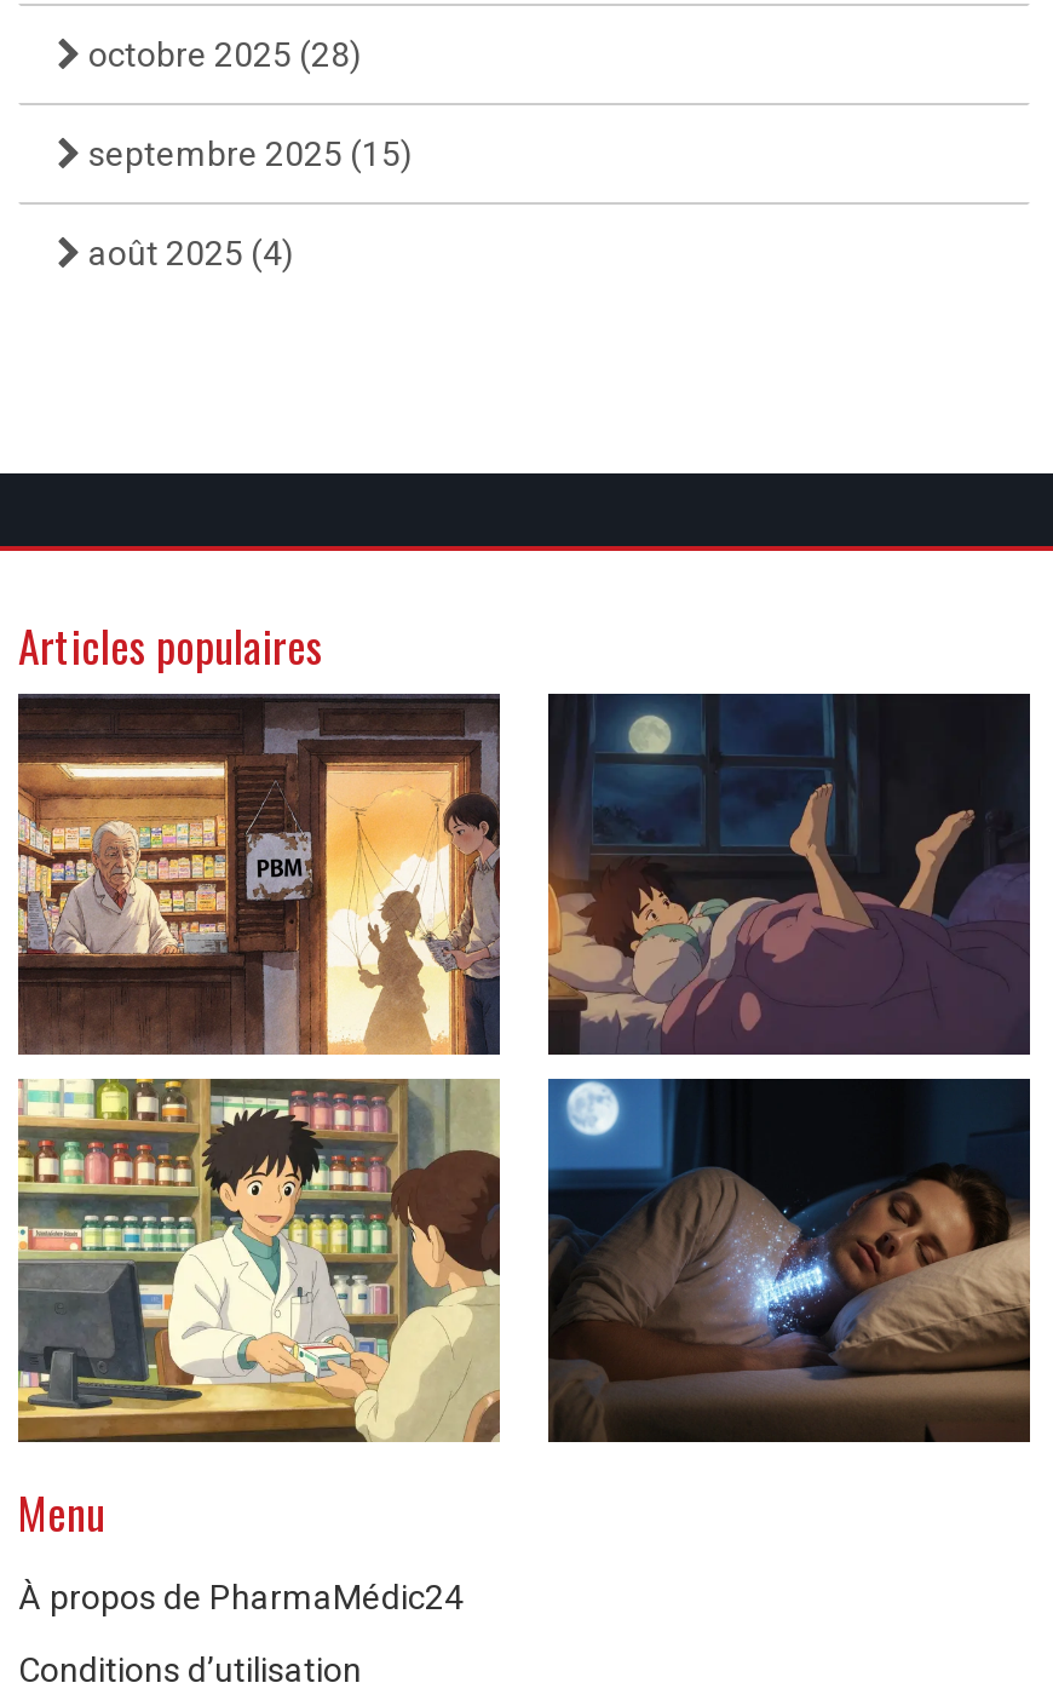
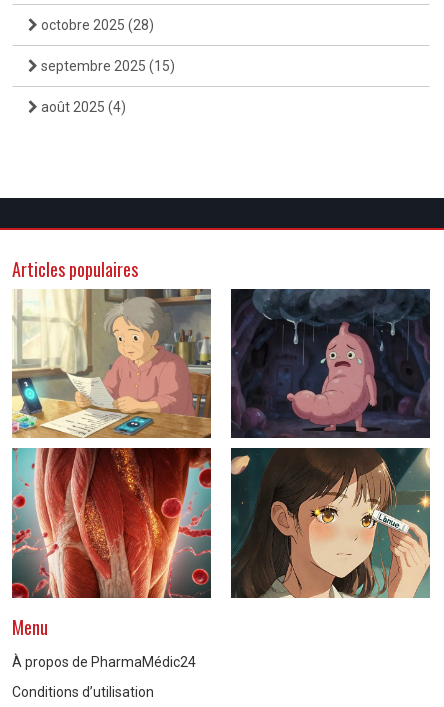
[16,691,502,1057] [image] -> [12,288,212,439] [image]
[546,694,1030,1055] [image] -> [230,289,430,437] [image]
[16,1076,502,1445] [image] -> [11,447,212,599] [image]
[546,1076,1032,1445] [image] -> [230,447,431,599] [image]

